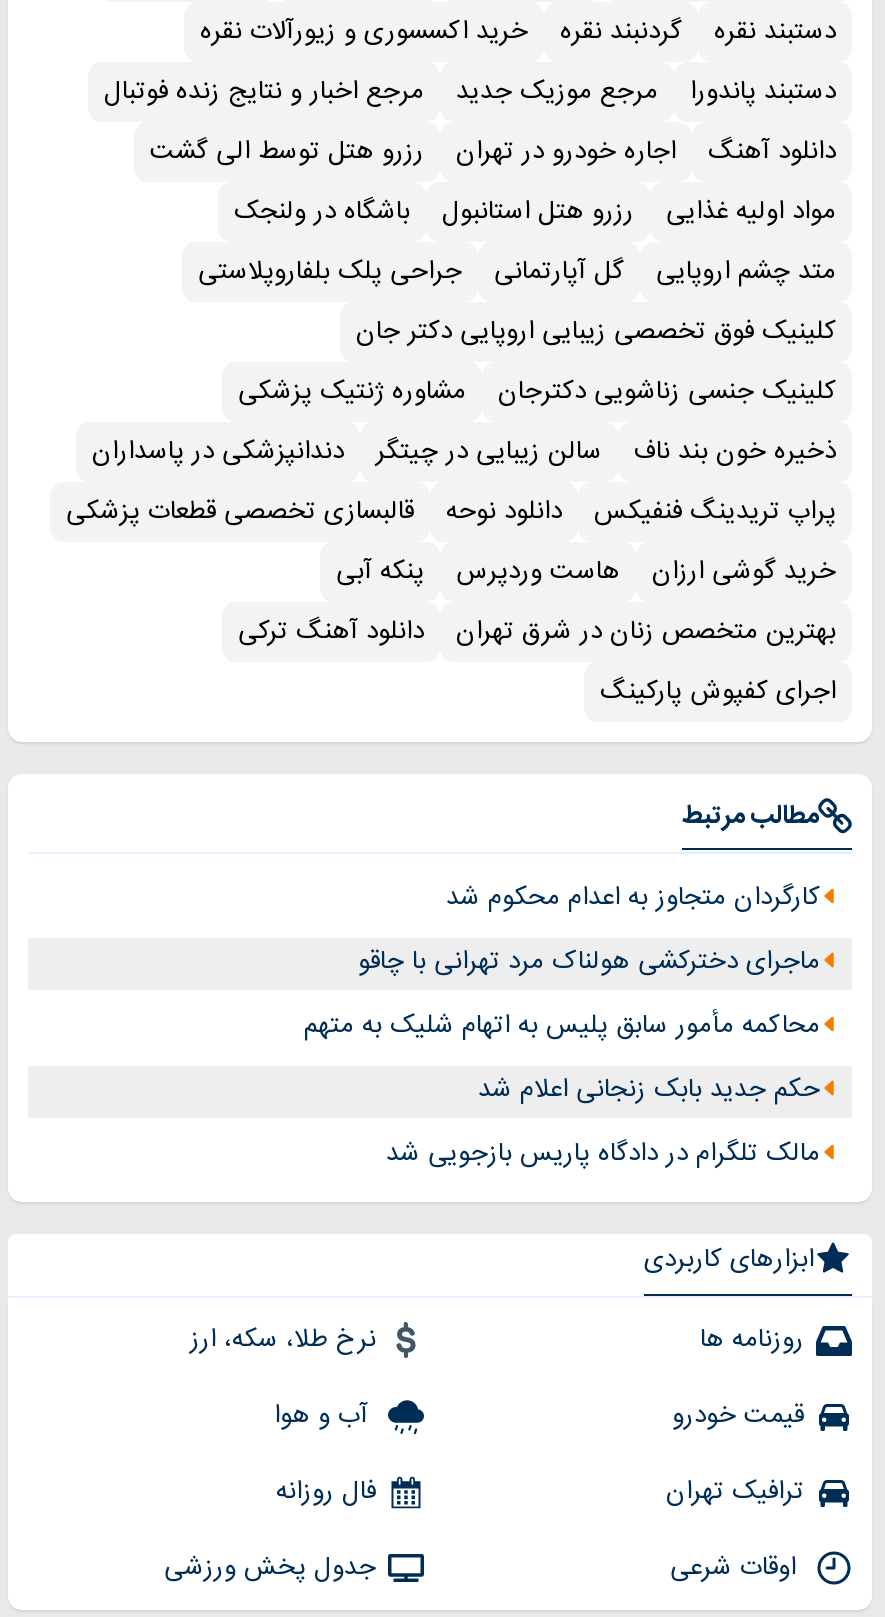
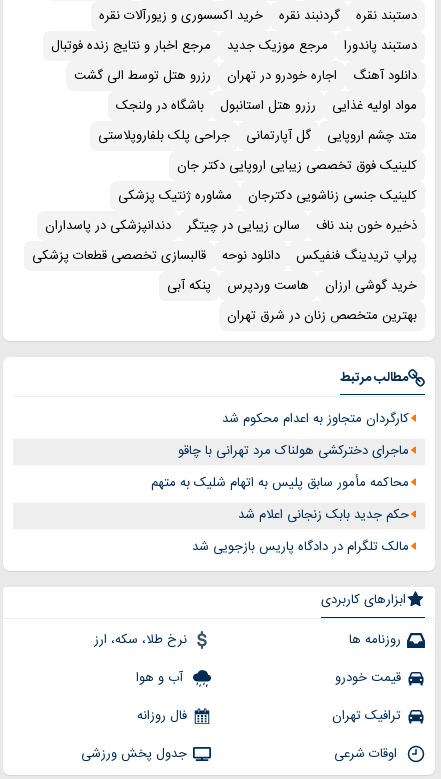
[238,611,836,715] دانلود آهنگ ترکی | اجرای کفپوش پارکینگ -> none

